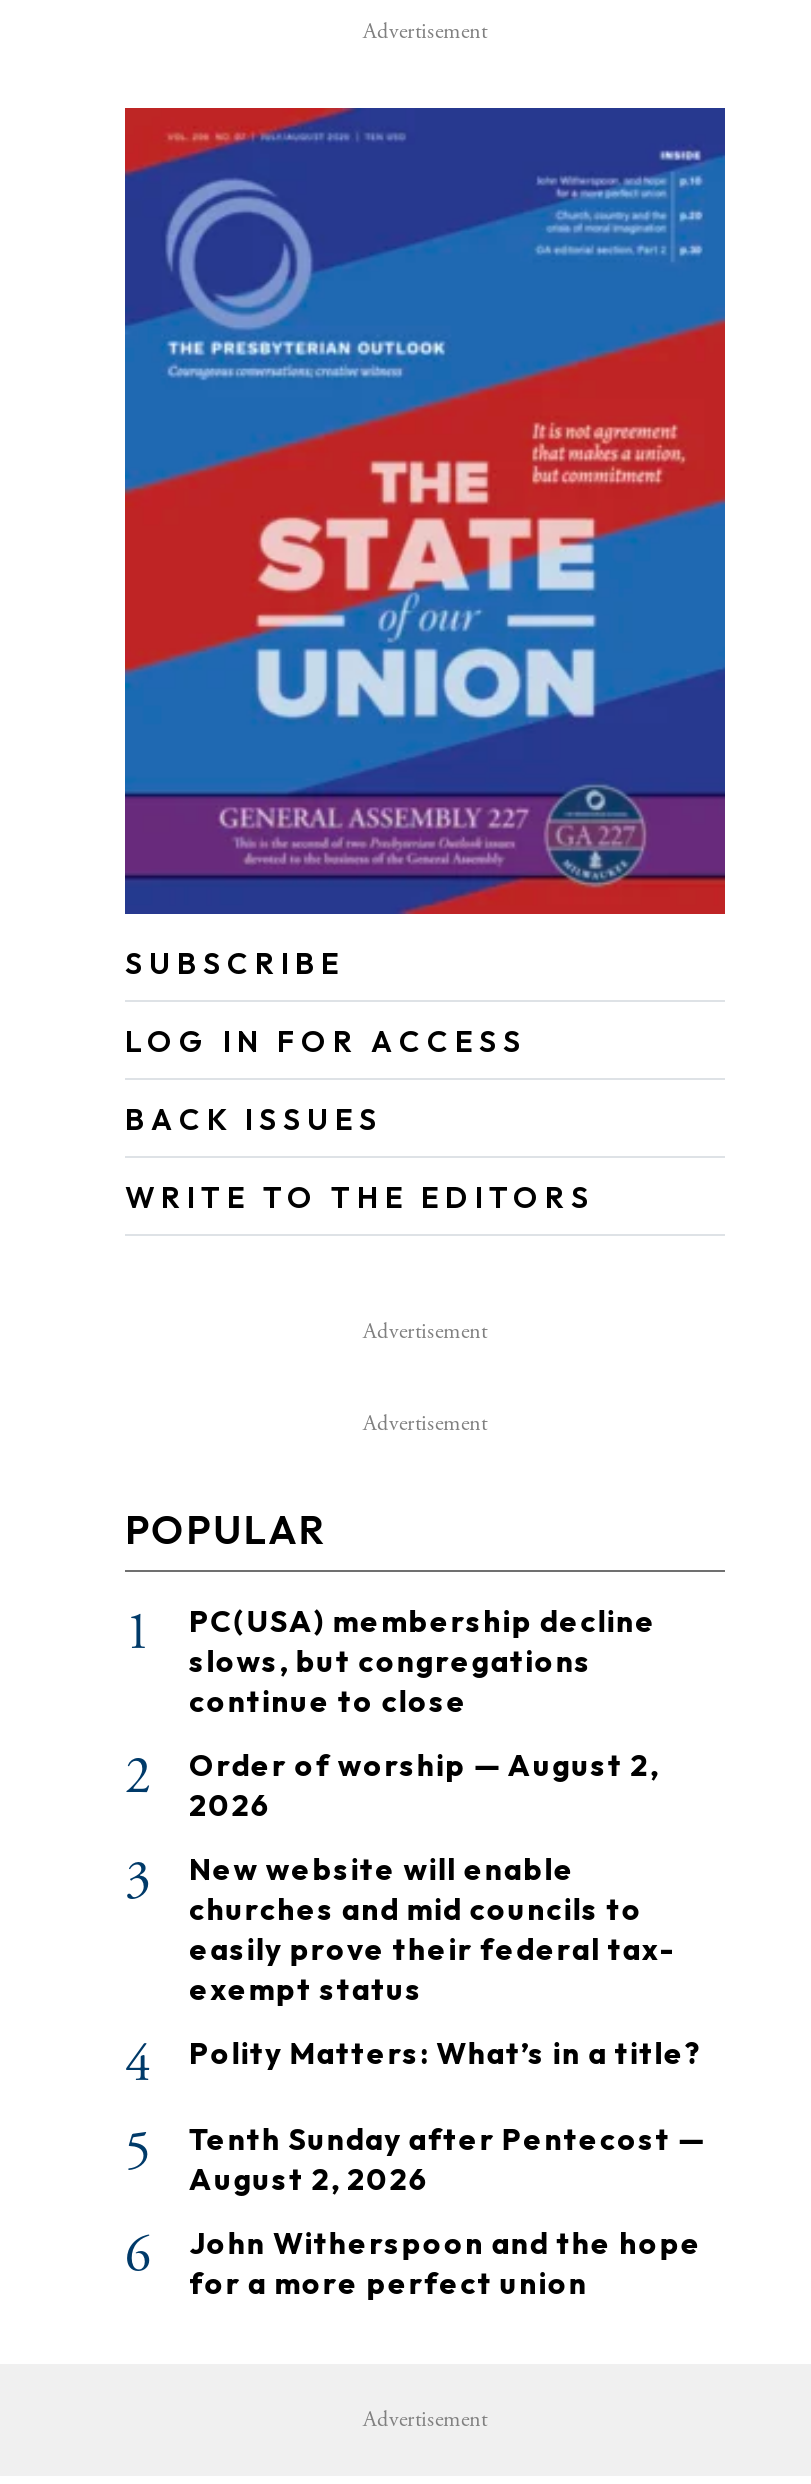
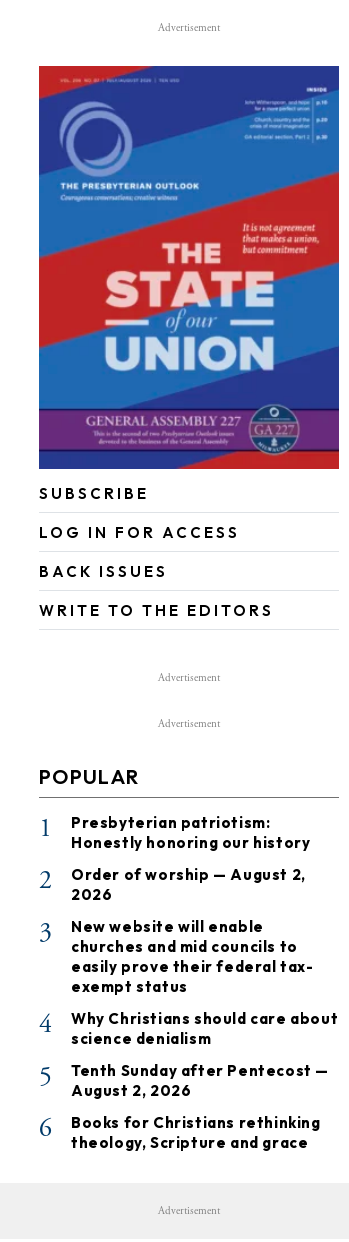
[189,1602,656,1720] PC(USA) membership decline | slows, but congregations | continue to close -> [71,813,310,852] Presbyterian patriotism: | Honestly honoring our history
[189,2034,709,2072] Polity Matters: What’s in a title? -> [71,1009,338,1048] Why Christians should care about | science denialism
[189,2224,702,2302] John Witherspoon and the hope | for a more perfect union -> [71,1113,321,1152] Books for Christians rethinking | theology, Scripture and grace

